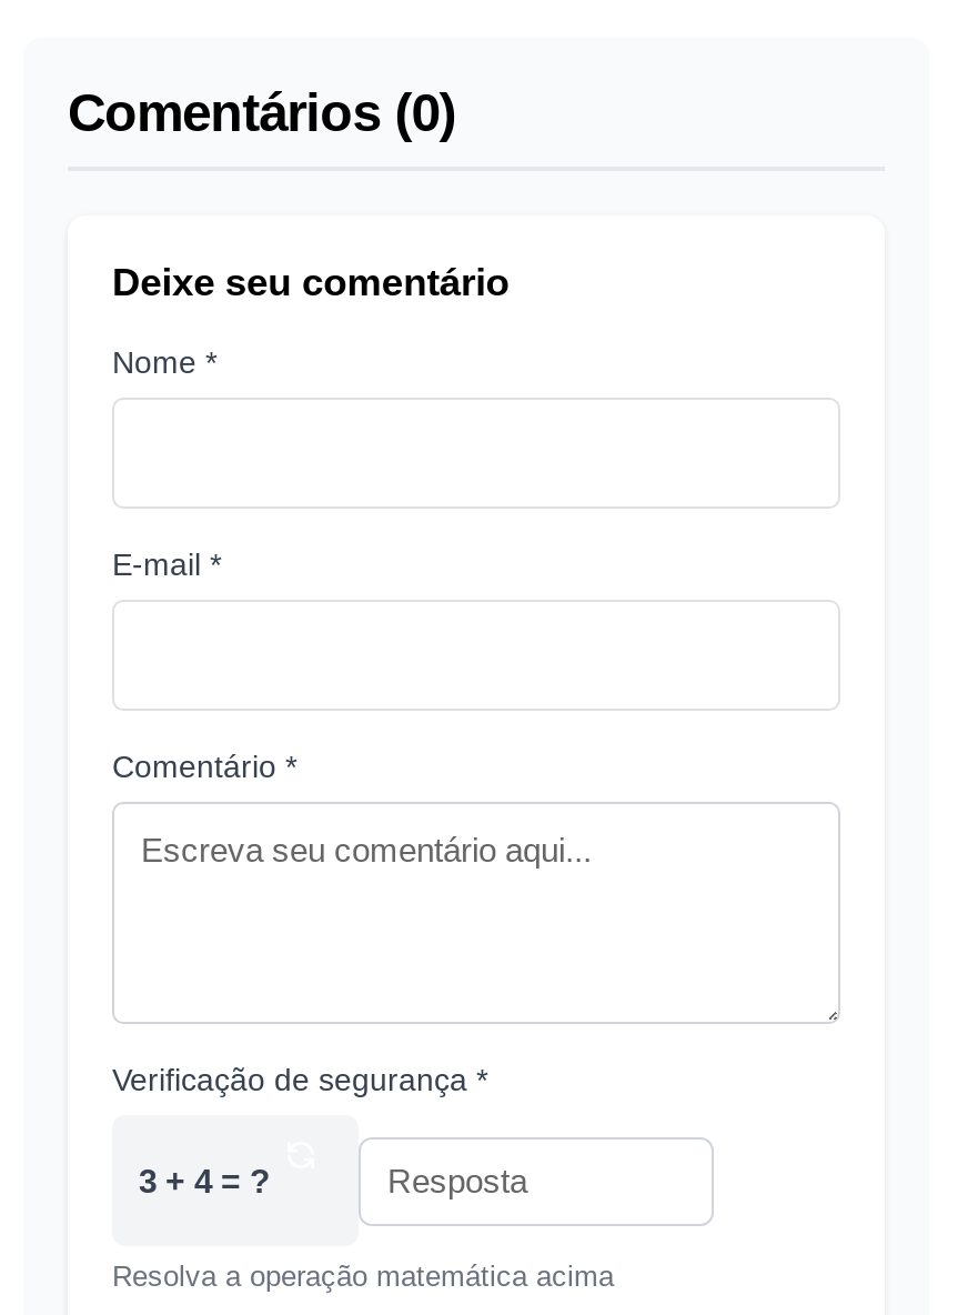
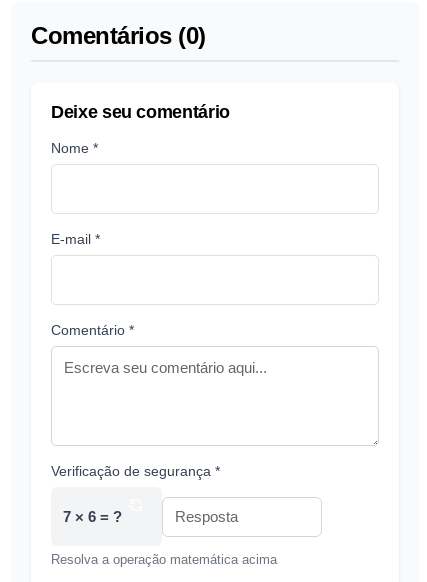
[139,1161,270,1199] 3 + 4 = ? -> [63,508,122,525] 7 × 6 = ?

